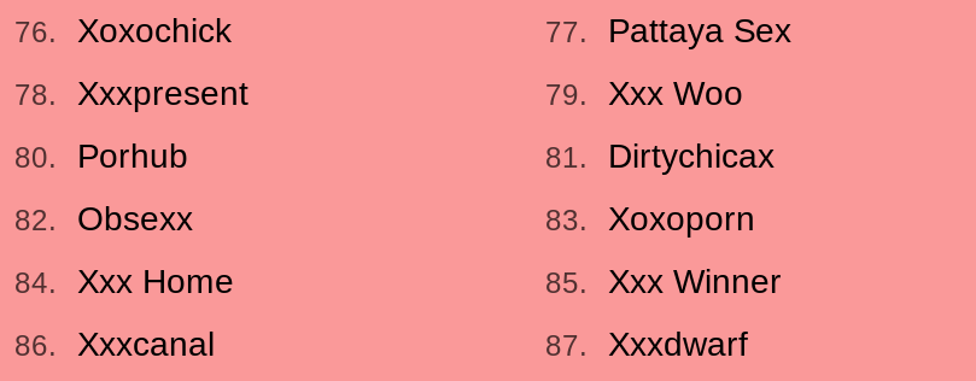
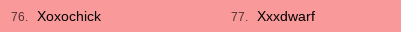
[14,11,791,363] Pattaya Sex | 78. | Xxxpresent | 79. | Xxx Woo | 80. | Porhub | 81. | Dirtychicax | 82. | Obsexx | 83. | Xoxoporn | 84. | Xxx Home | 85. | Xxx Winner | 86. | Xxxcanal | 87. -> none

